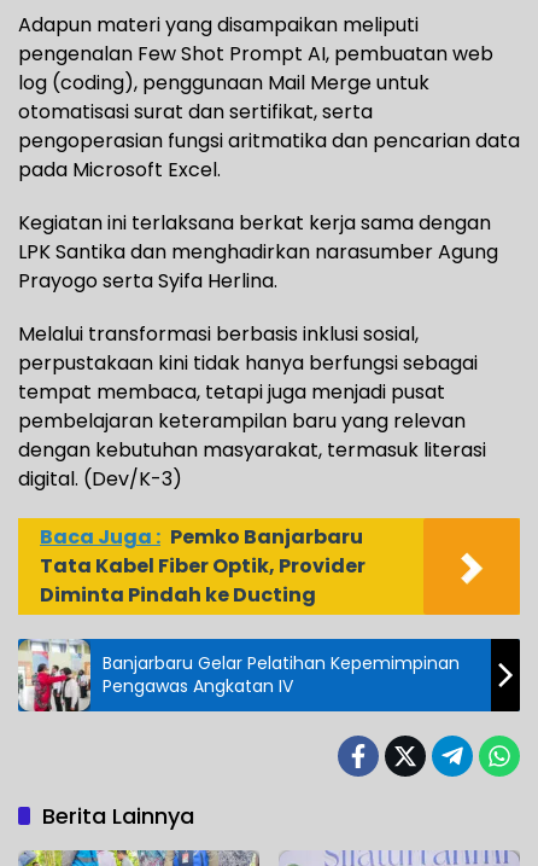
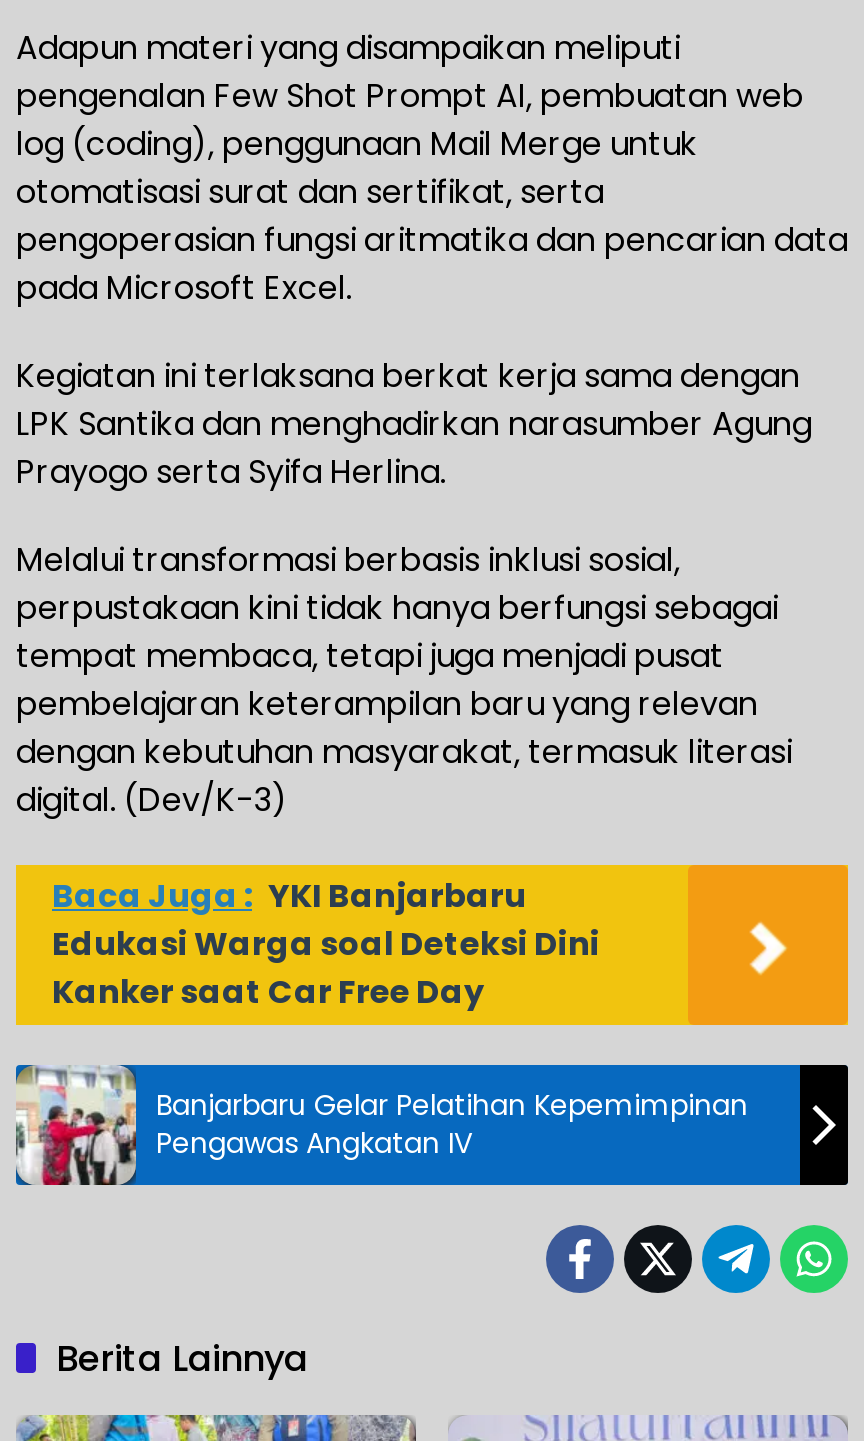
[40,523,366,609] Baca Juga : Pemko Banjarbaru | Tata Kabel Fiber Optik, Provider | Diminta Pindah ke Ducting -> [52,873,600,1015] Baca Juga : YKI Banjarbaru | Edukasi Warga soal Deteksi Dini | Kanker saat Car Free Day

